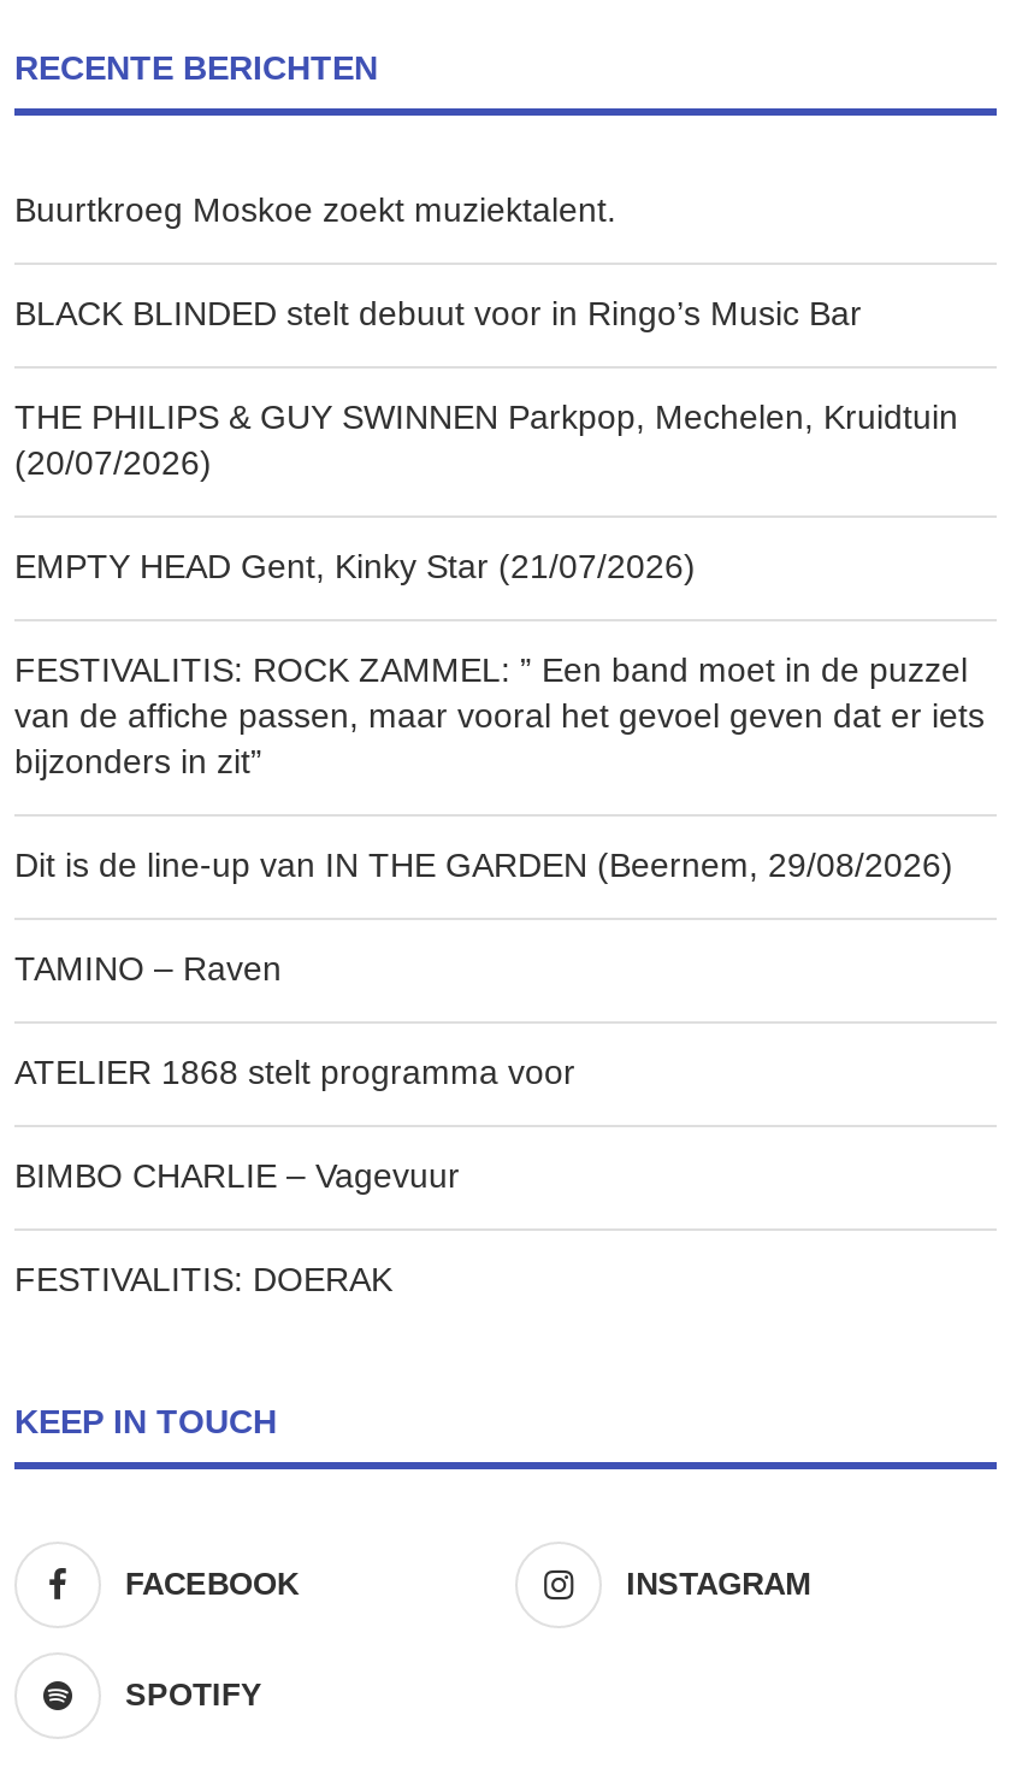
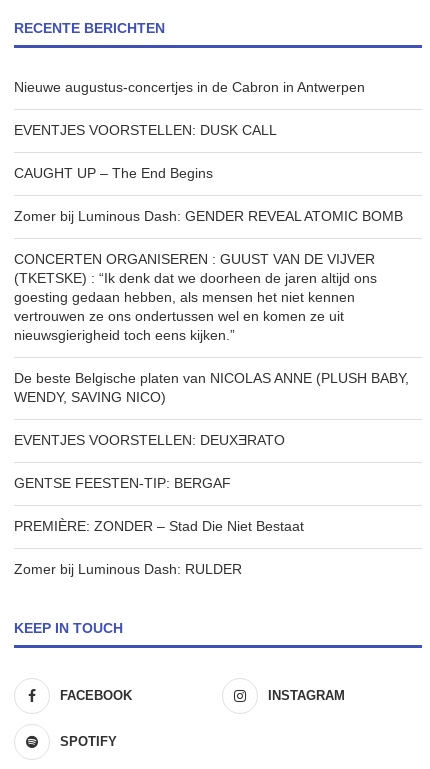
[14,191,616,230] Buurtkroeg Moskoe zoekt muziektalent. -> [14,79,365,95] Nieuwe augustus-concertjes in de Cabron in Antwerpen
[14,295,862,333] BLACK BLINDED stelt debuut voor in Ringo’s Music Bar -> [14,122,277,138] EVENTJES VOORSTELLEN: DUSK CALL
[14,398,958,483] THE PHILIPS & GUY SWINNEN Parkpop, Mechelen, Kruidtuin | (20/07/2026) -> [14,165,213,181] CAUGHT UP – The End Begins
[14,548,696,586] EMPTY HEAD Gent, Kinky Star (21/07/2026) -> [14,208,403,224] Zomer bij Luminous Dash: GENDER REVEAL ATOMIC BOMB
[14,651,985,781] FESTIVALITIS: ROCK ZAMMEL: ” Een band moet in de puzzel | van de affiche passen, maar vooral het gevoel geven dat er iets | bijzonders in zit” -> [14,251,377,343] CONCERTEN ORGANISEREN : GUUST VAN DE VIJVER | (TKETSKE) : “Ik denk dat we doorheen de jaren altijd ons | goesting gedaan hebben, als mensen het niet kennen | vertrouwen ze ons ondertussen wel en komen ze uit | nieuwsgierigheid toch eens kijken.”
[14,846,953,885] Dit is de line-up van IN THE GARDEN (Beernem, 29/08/2026) -> [14,370,409,405] De beste Belgische platen van NICOLAS ANNE (PLUSH BABY, | WENDY, SAVING NICO)
[14,950,282,989] TAMINO – Raven -> [14,432,285,448] EVENTJES VOORSTELLEN: DEUXƎRATO
[14,1054,575,1092] ATELIER 1868 stelt programma voor -> [14,475,231,491] GENTSE FEESTEN-TIP: BERGAF
[14,1157,460,1196] BIMBO CHARLIE – Vagevuur -> [14,518,304,534] PREMIÈRE: ZONDER – Stad Die Niet Bestaat
[14,1261,392,1299] FESTIVALITIS: DOERAK -> [14,561,242,577] Zomer bij Luminous Dash: RULDER

